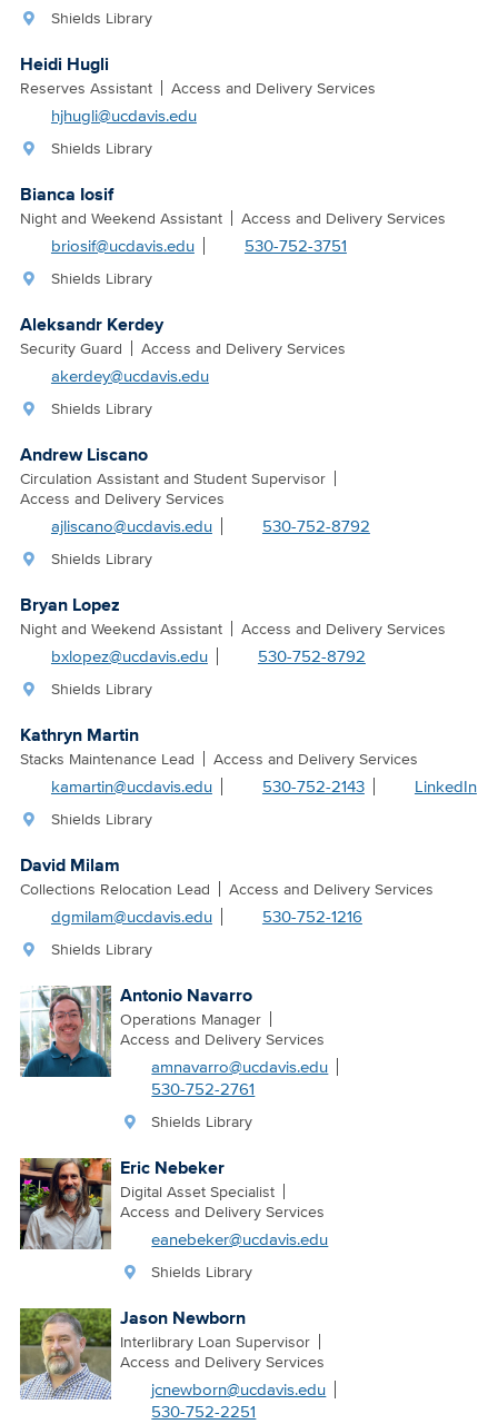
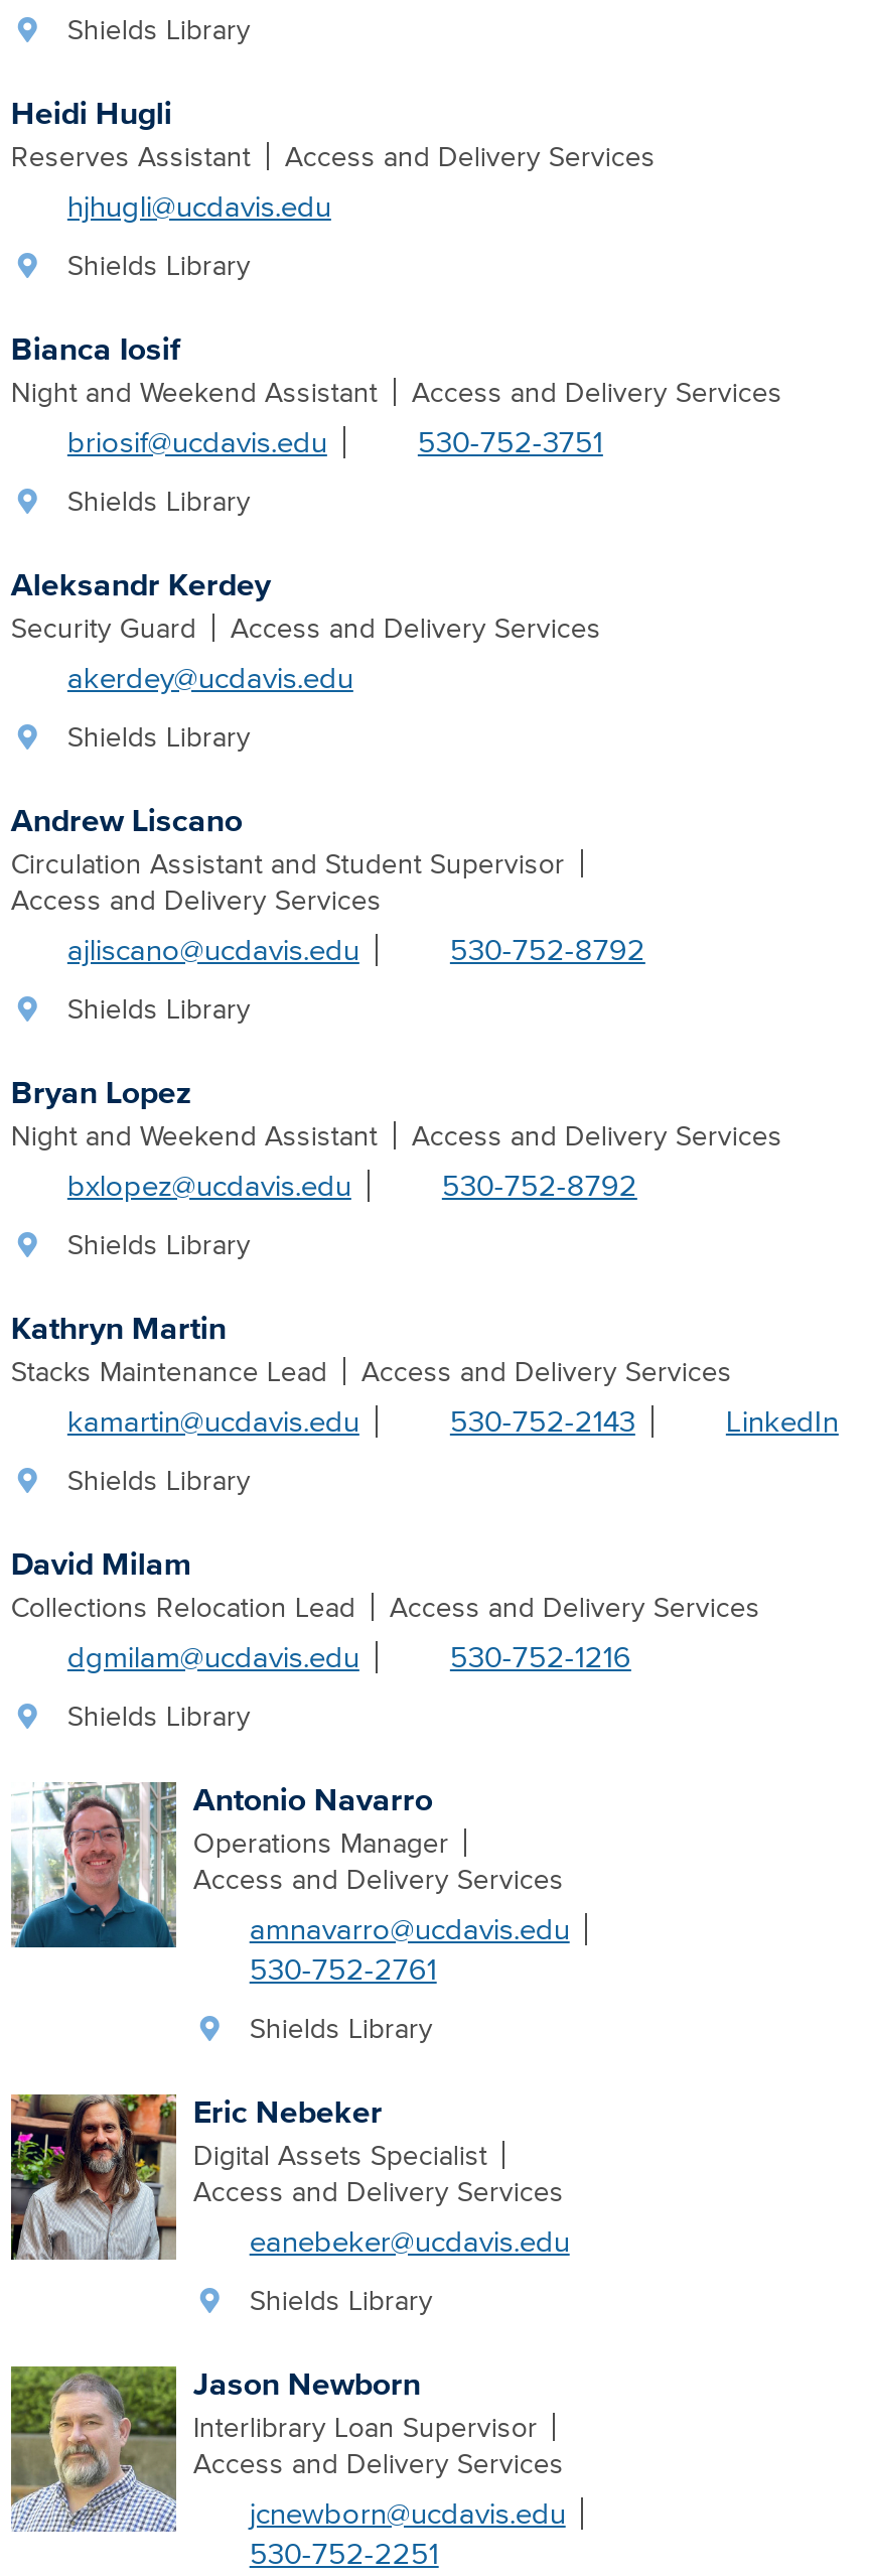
[120,1180,275,1203] Digital Asset Specialist -> [193,2135,487,2175] Digital Assets Specialist

